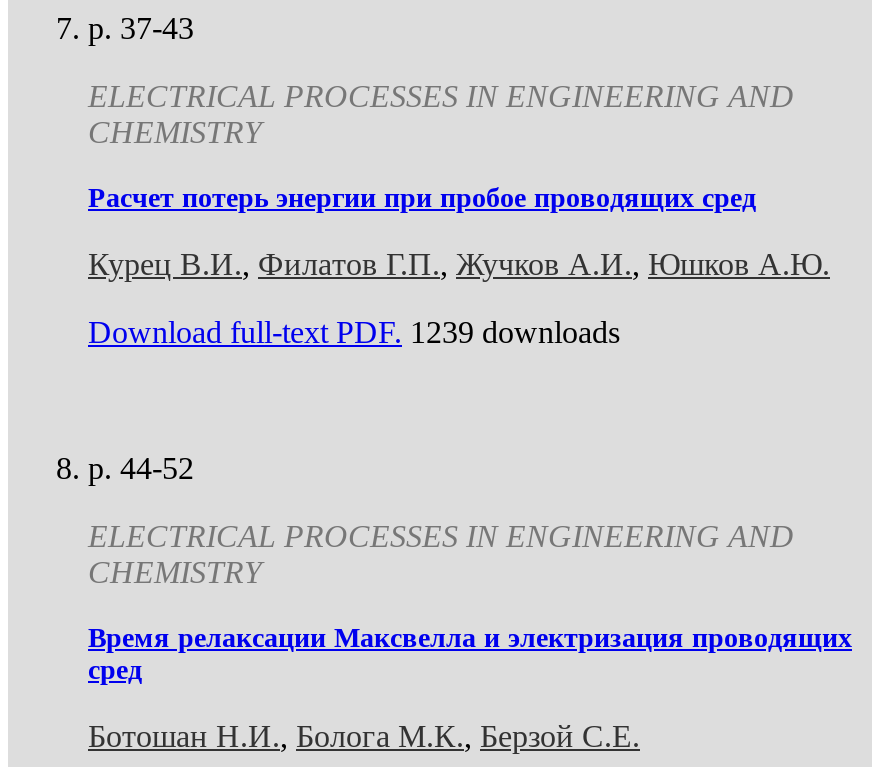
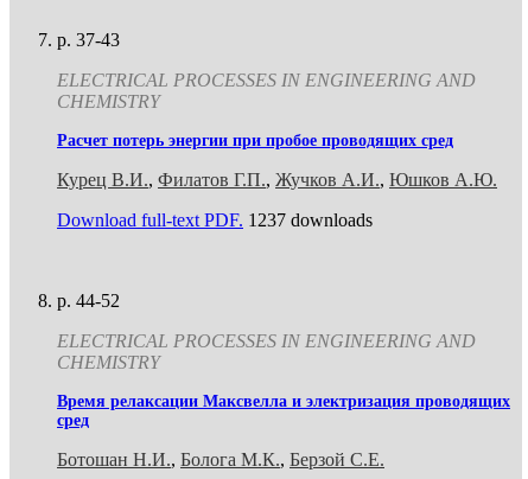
[88,315,620,349] Download full-text PDF. 1239 downloads -> [57,210,373,230] Download full-text PDF. 1237 downloads

